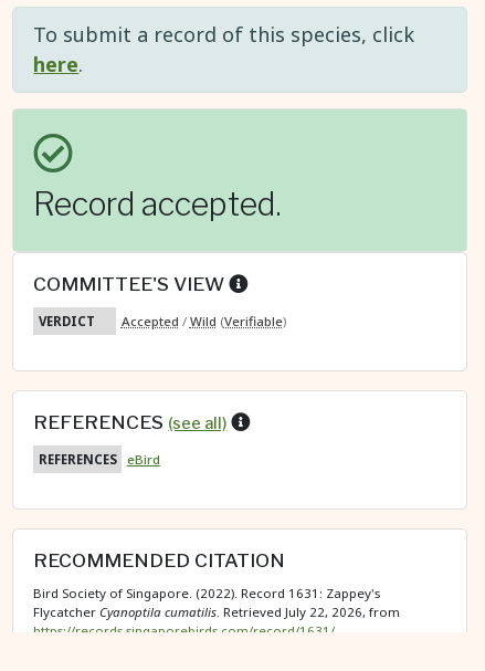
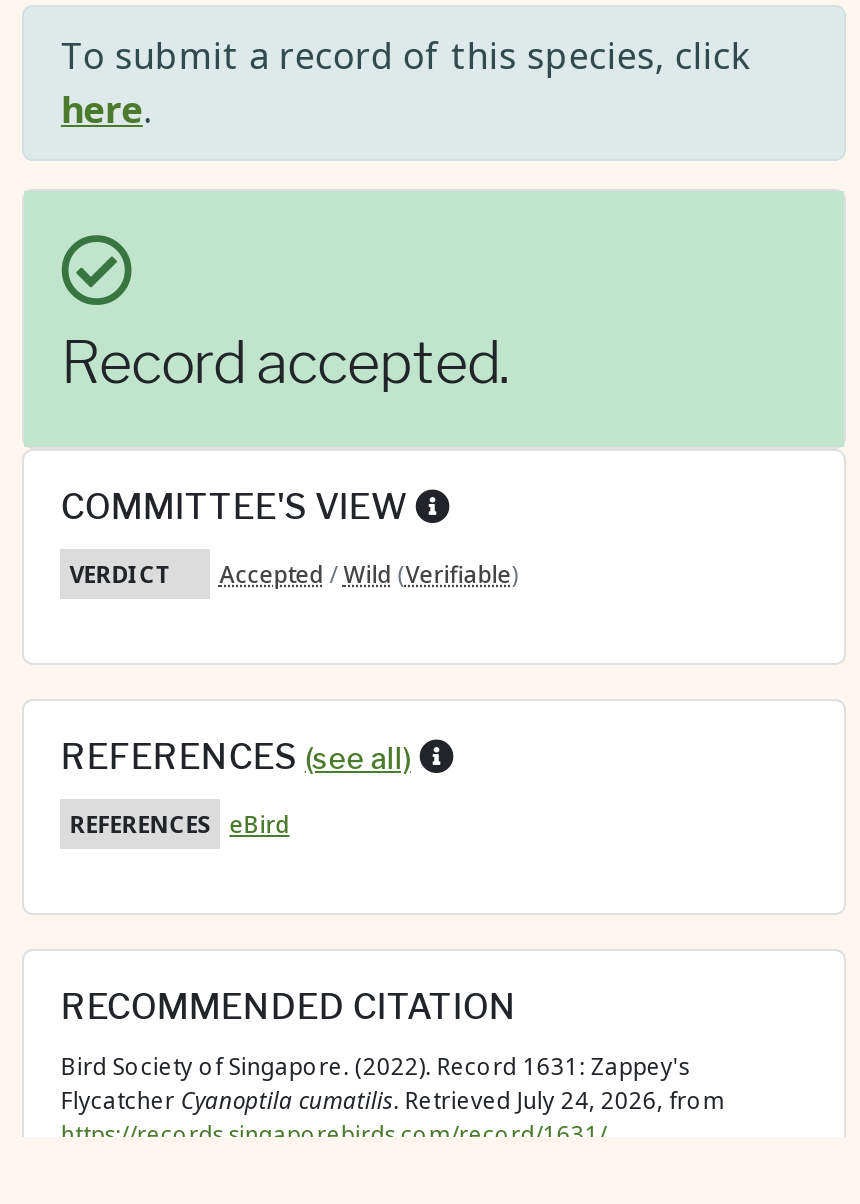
[34,603,400,620] Flycatcher Cyanoptila cumatilis. Retrieved July 22, 2026, from -> [61,1085,725,1115] Flycatcher Cyanoptila cumatilis. Retrieved July 24, 2026, from

